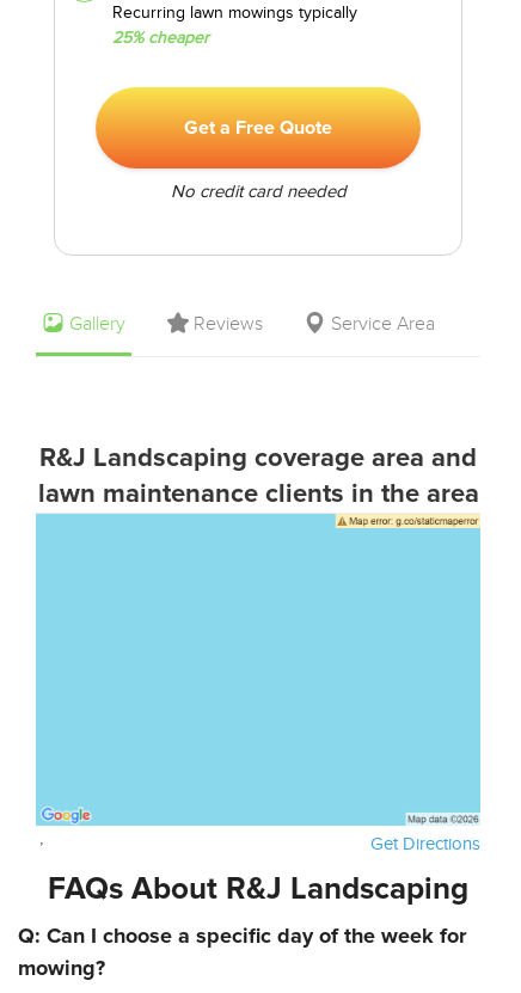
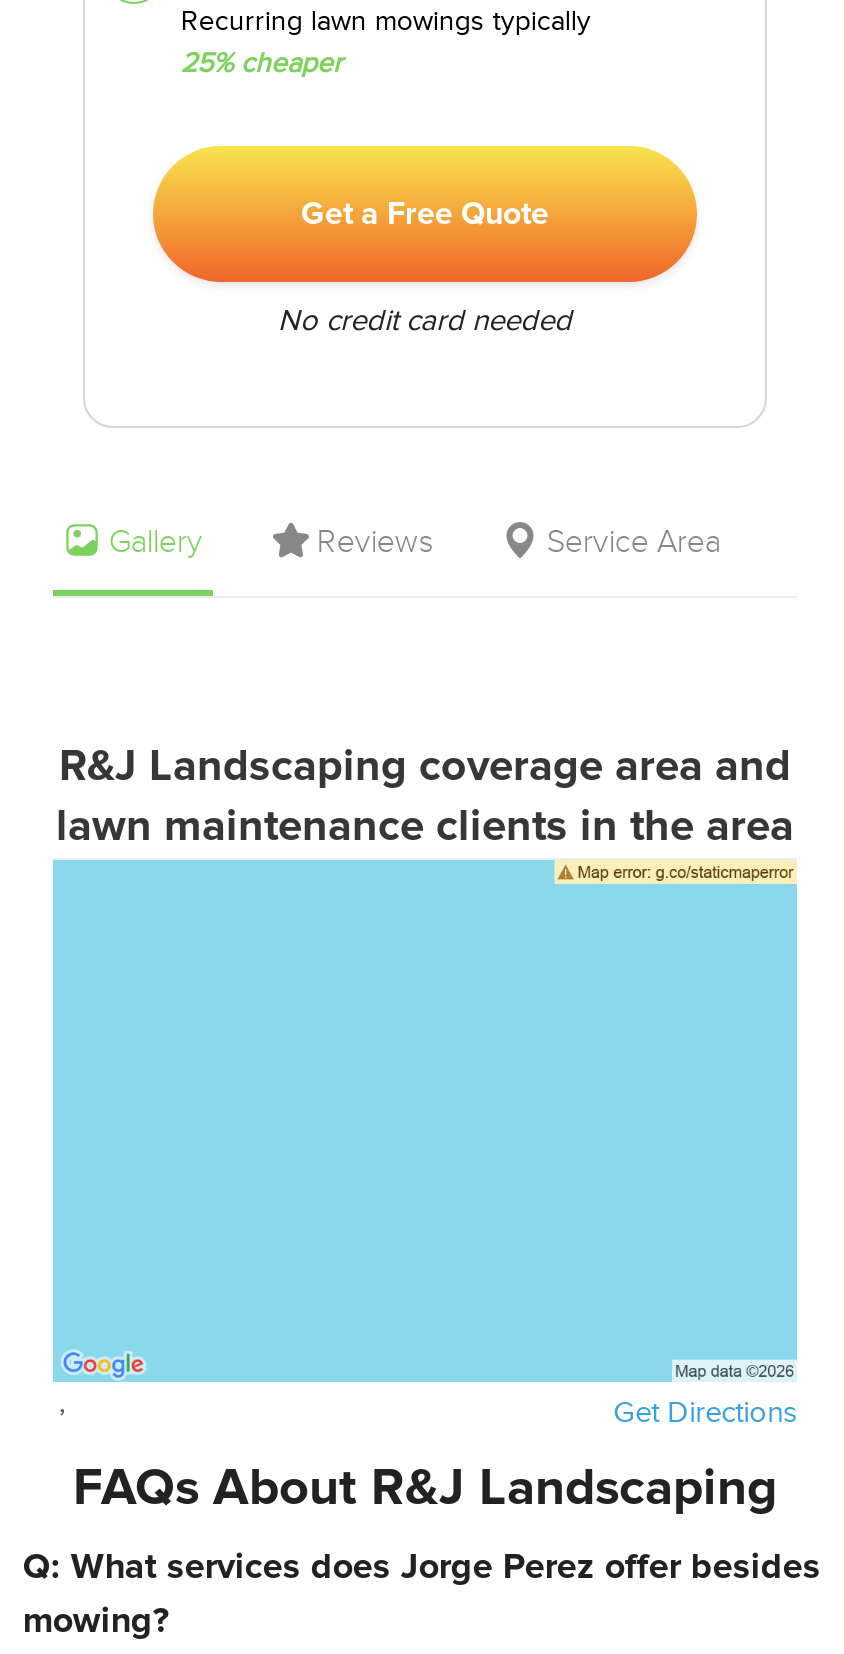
[18,922,466,949] Q: Can I choose a specific day of the week for -> [23,1544,821,1588] Q: What services does Jorge Perez offer besides

